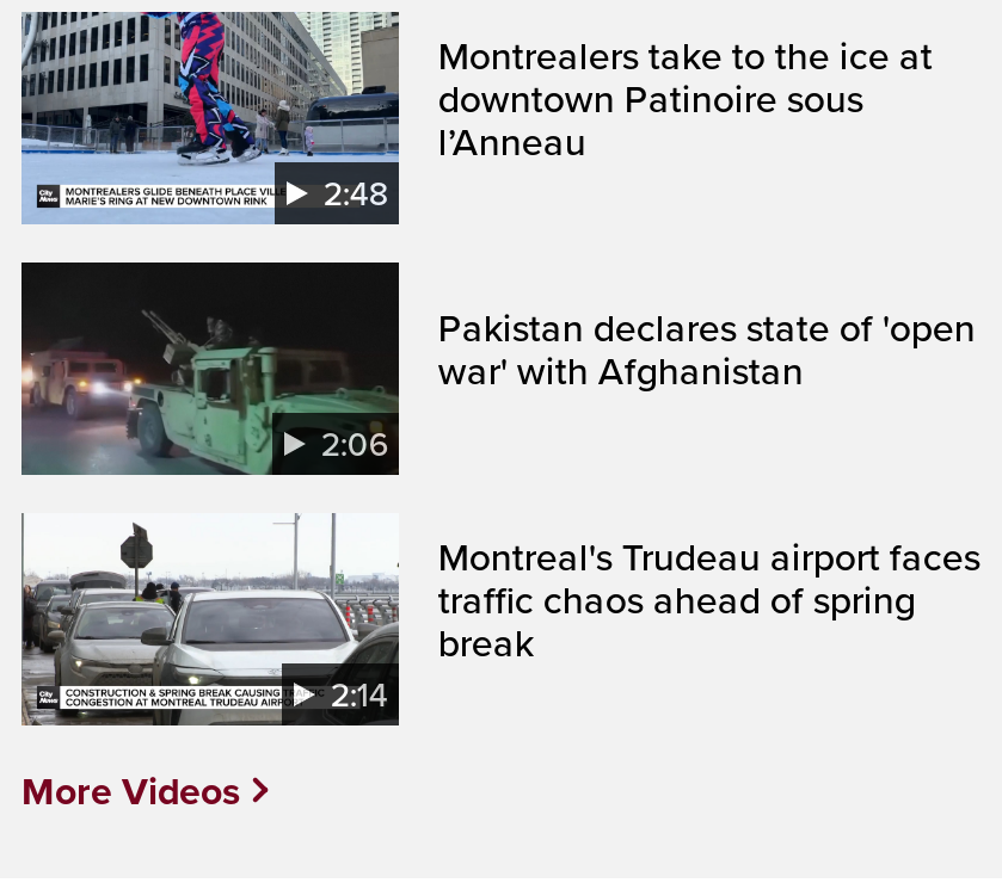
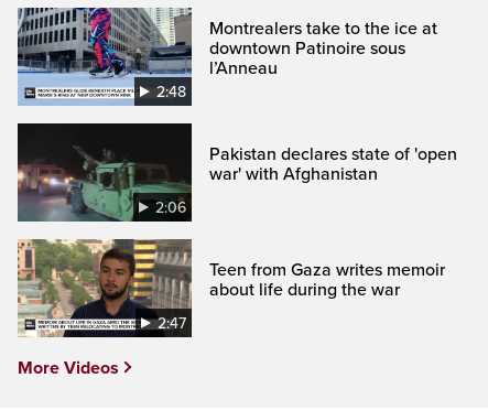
[21,513,399,728] [image] | 2:14 -> [18,238,193,337] [image] | 2:47
[438,535,980,668] Montreal's Trudeau airport faces | traffic chaos ahead of spring | break -> [210,259,445,301] Teen from Gaza writes memoir | about life during the war

